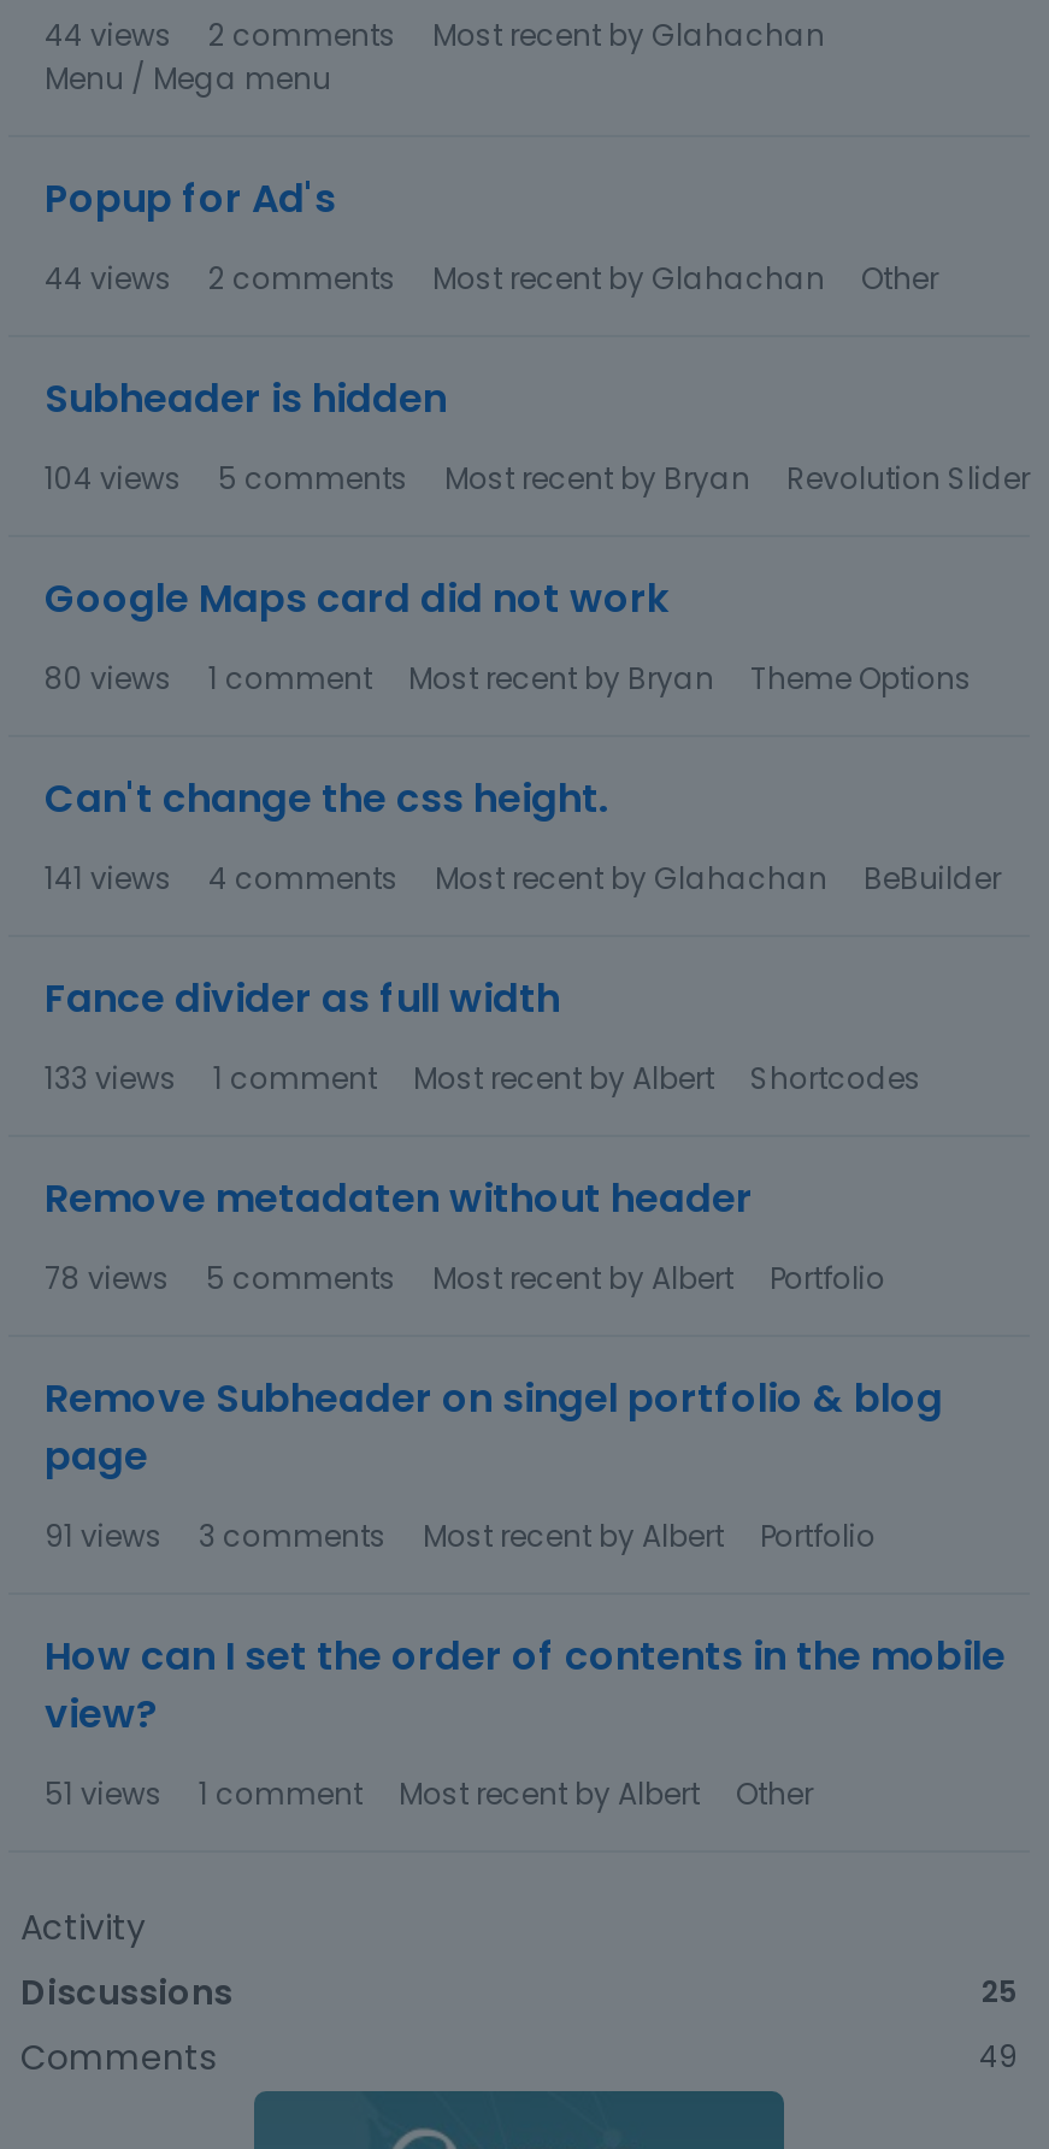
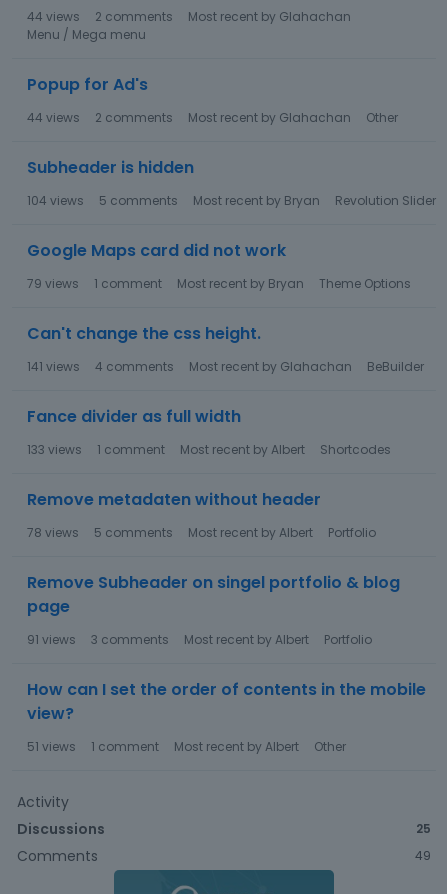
[45,658,972,699] 80 views 1 comment Most recent by Bryan Theme Options -> [27,275,411,292] 79 views 1 comment Most recent by Bryan Theme Options

